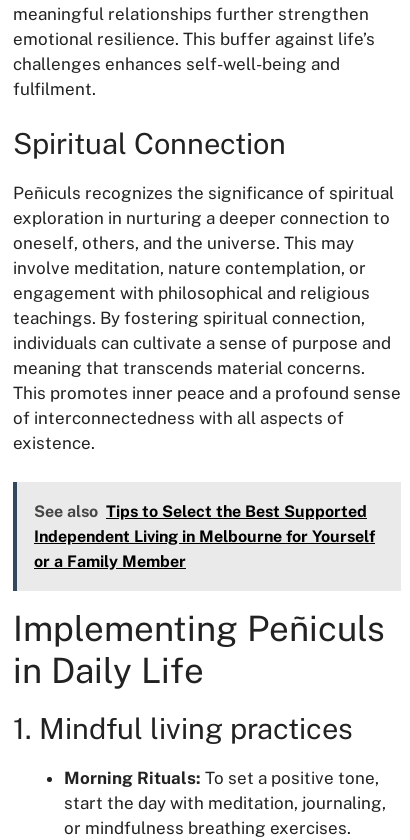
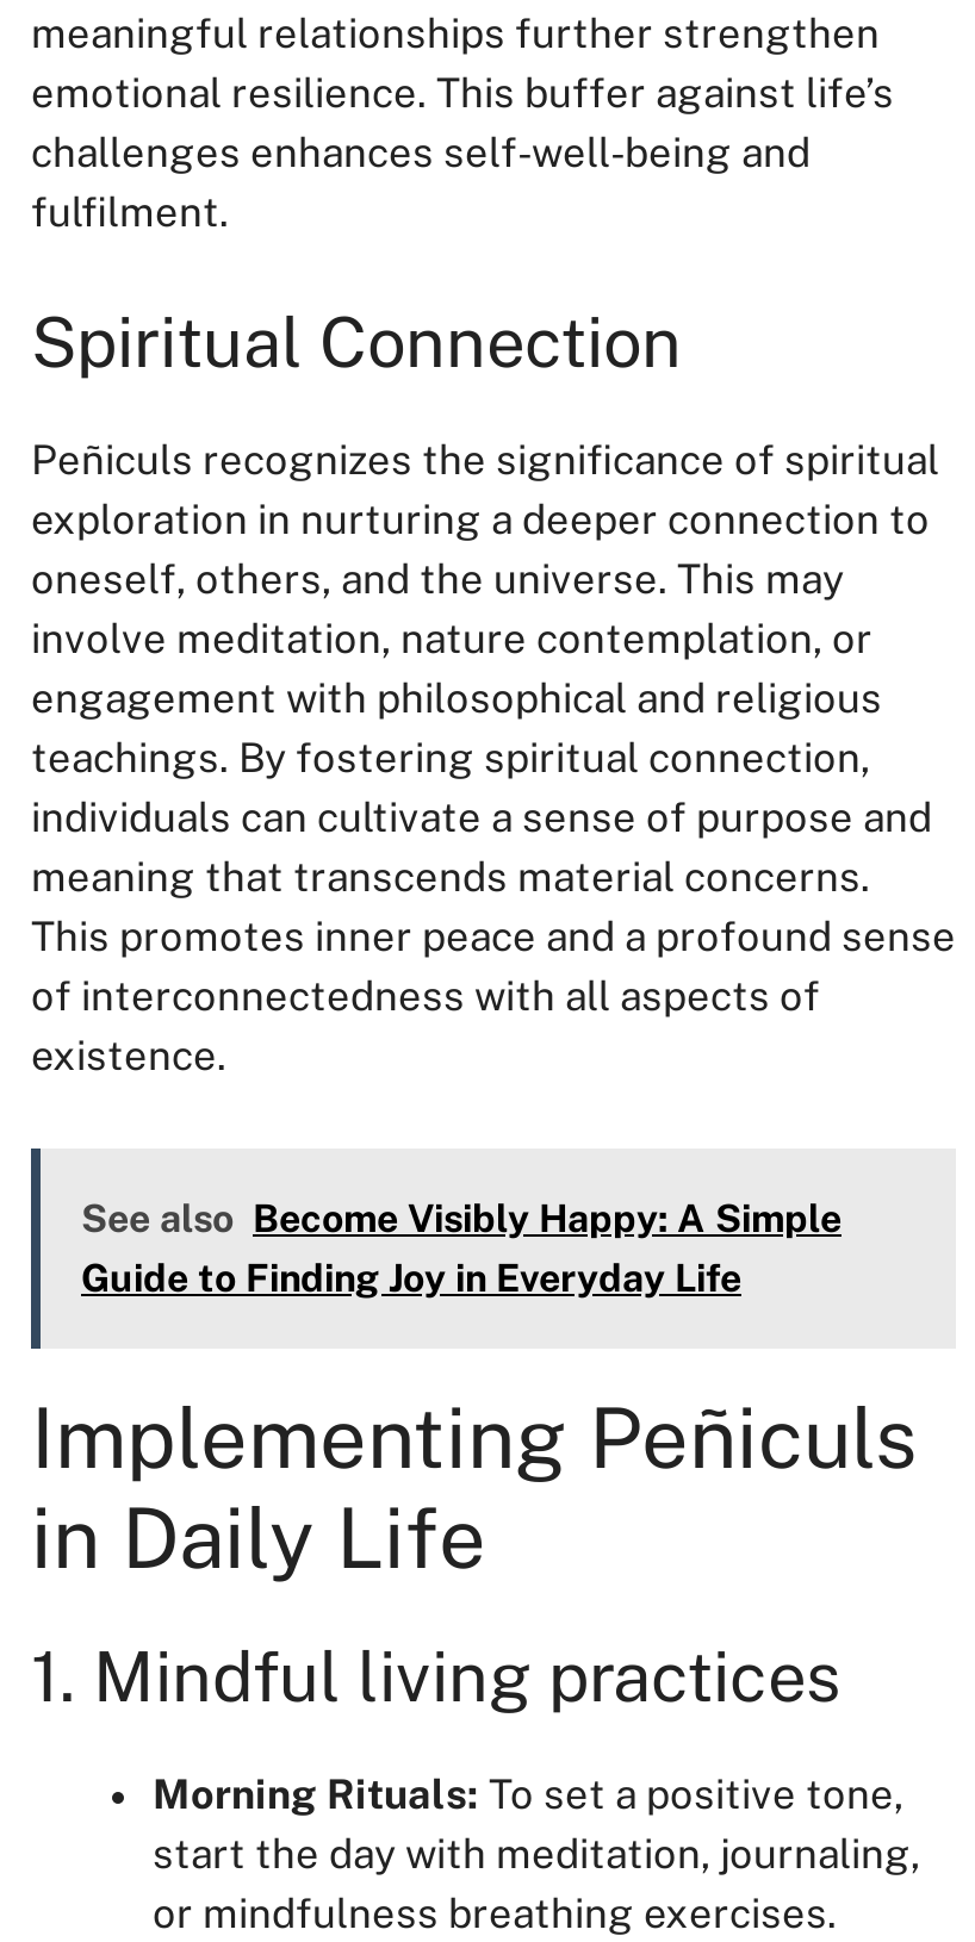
[34,502,375,571] See also Tips to Select the Best Supported | Independent Living in Melbourne for Yourself | or a Family Member -> [81,1196,842,1301] See also Become Visibly Happy: A Simple | Guide to Finding Joy in Everyday Life

